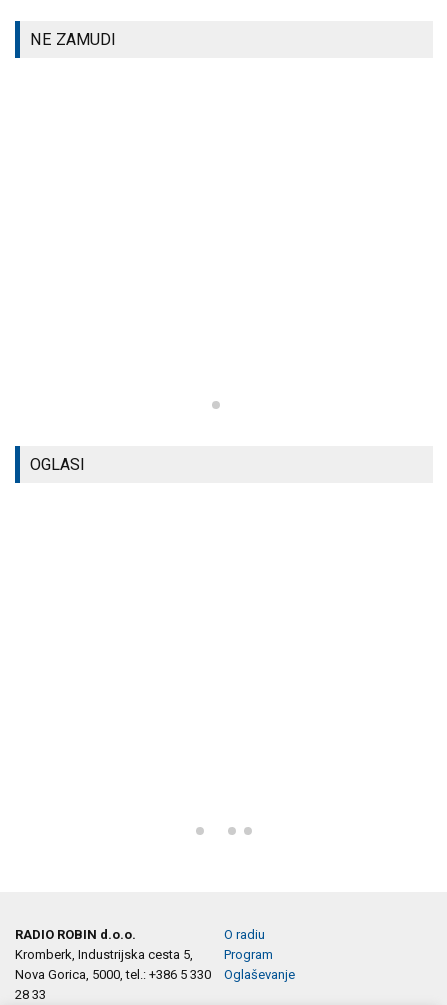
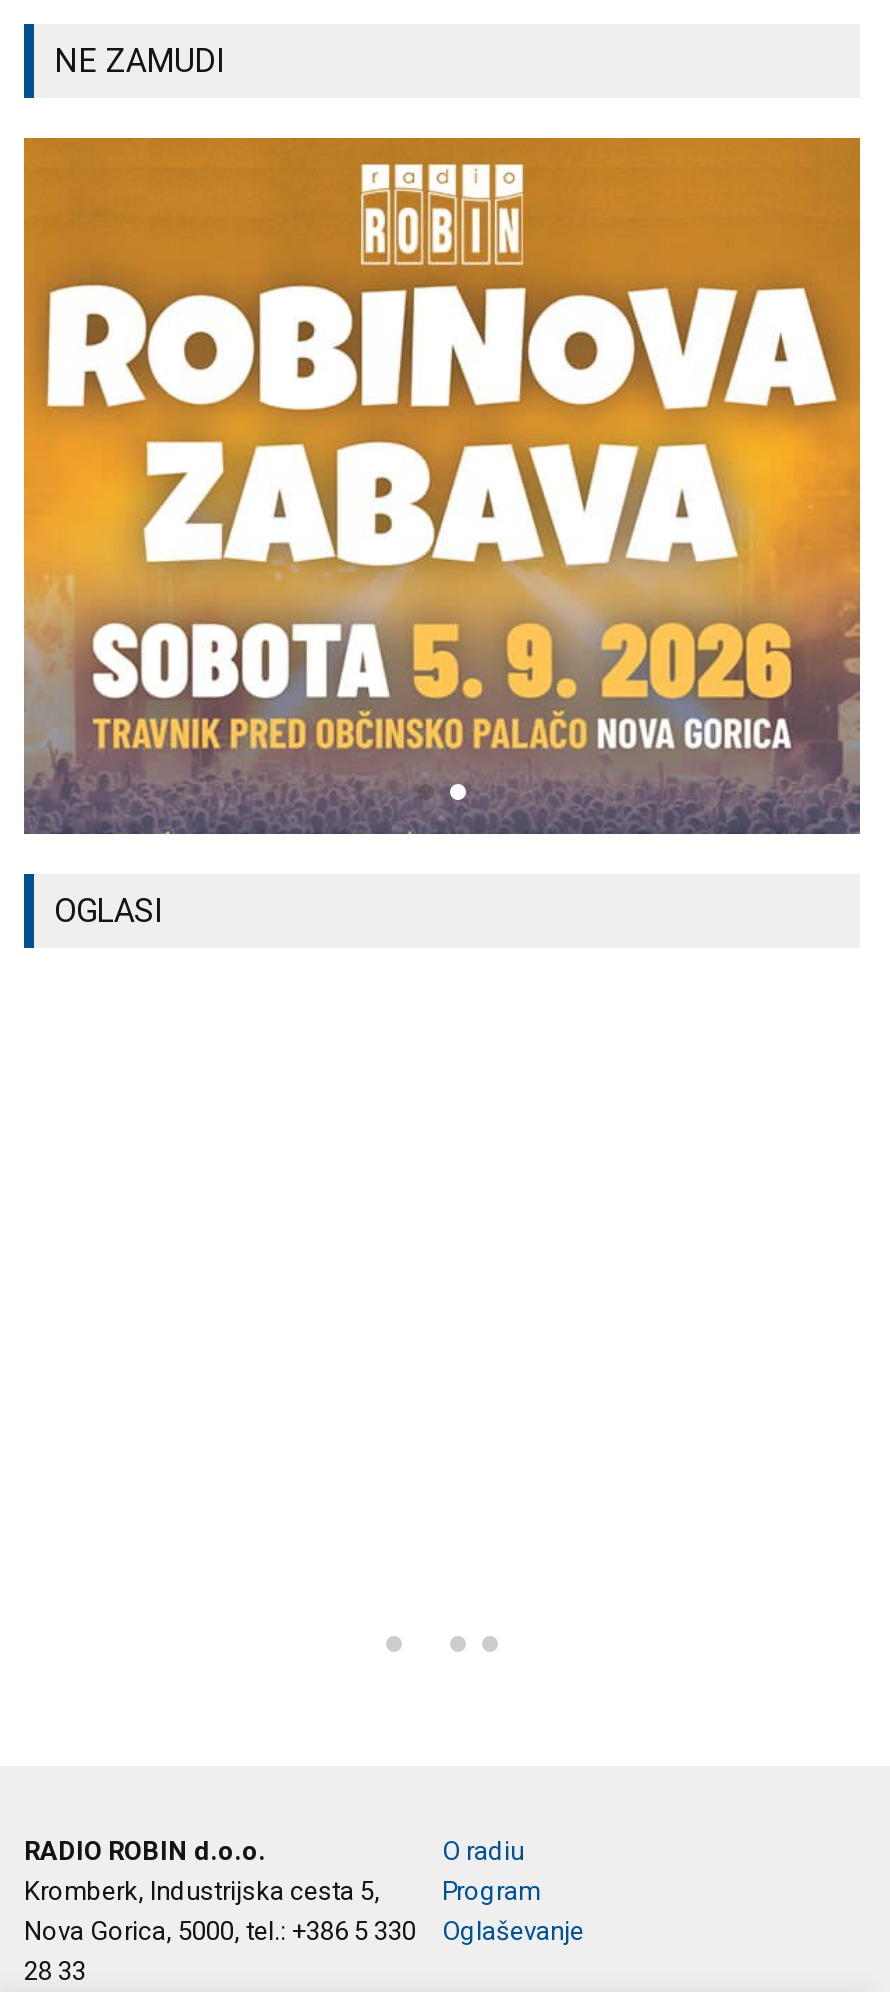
none -> [22,136,862,836] [image]

